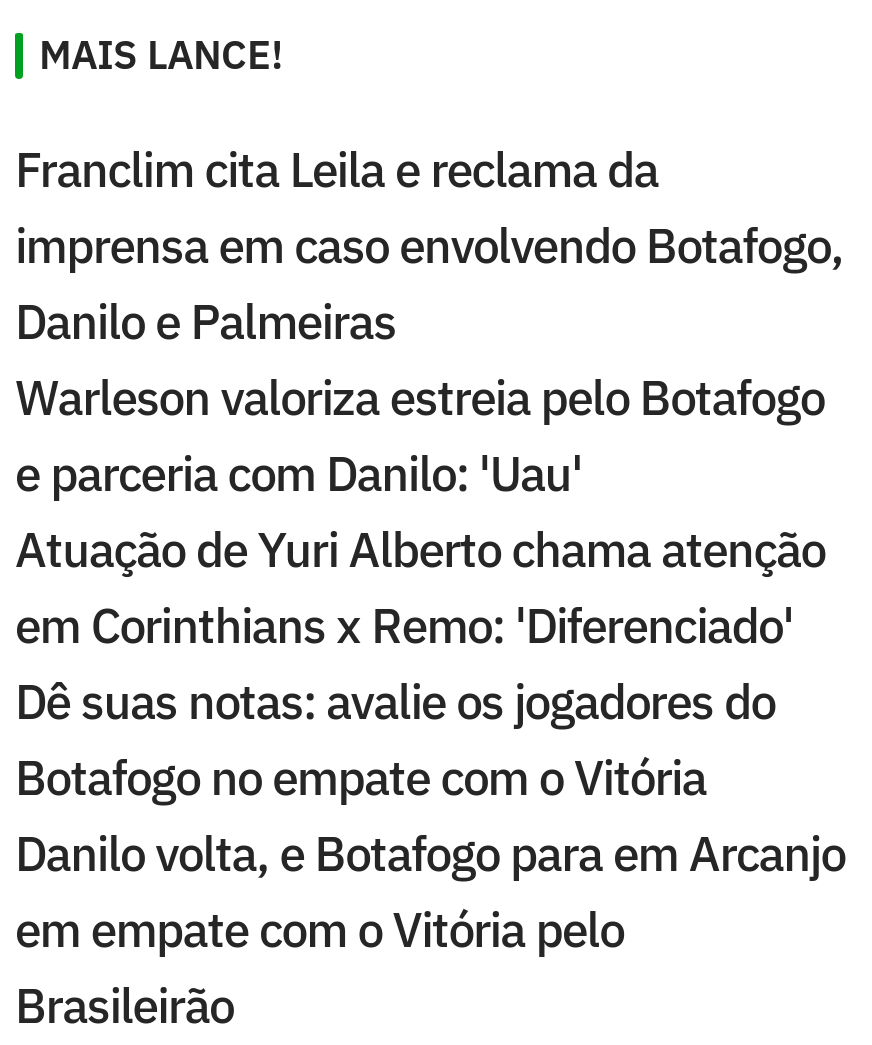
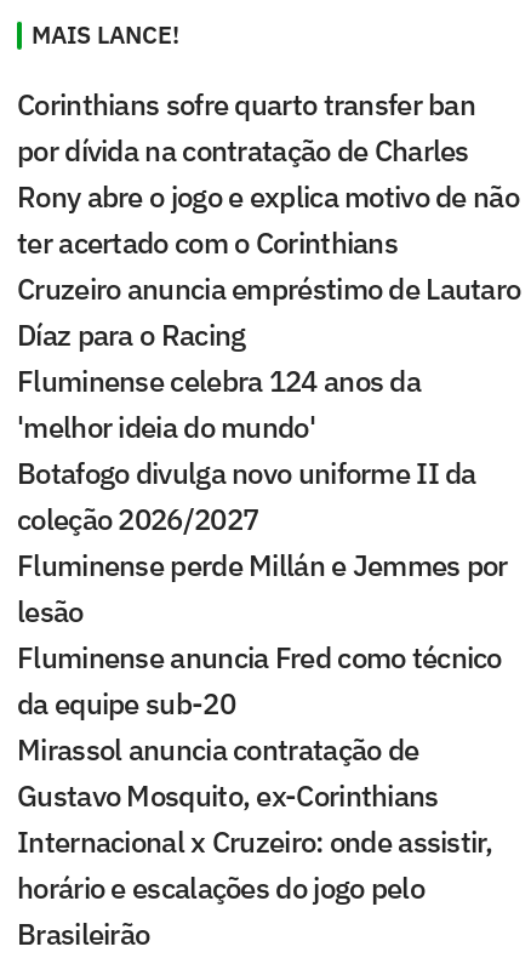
[15,136,845,960] Franclim cita Leila e reclama da | imprensa em caso envolvendo Botafogo, | Danilo e Palmeiras | Warleson valoriza estreia pelo Botafogo | e parceria com Danilo: 'Uau' | Atuação de Yuri Alberto chama atenção | em Corinthians x Remo: 'Diferenciado' | Dê suas notas: avalie os jogadores do | Botafogo no empate com o Vitória | Danilo volta, e Botafogo para em Arcanjo | em empate com o Vitória pelo -> [17,85,521,907] Corinthians sofre quarto transfer ban | por dívida na contratação de Charles | Rony abre o jogo e explica motivo de não | ter acertado com o Corinthians | Cruzeiro anuncia empréstimo de Lautaro | Díaz para o Racing | Fluminense celebra 124 anos da | 'melhor ideia do mundo' | Botafogo divulga novo uniforme II da | coleção 2026/2027 | Fluminense perde Millán e Jemmes por | lesão | Fluminense anuncia Fred como técnico | da equipe sub-20 | Mirassol anuncia contratação de | Gustavo Mosquito, ex-Corinthians | Internacional x Cruzeiro: onde assistir, | horário e escalações do jogo pelo

